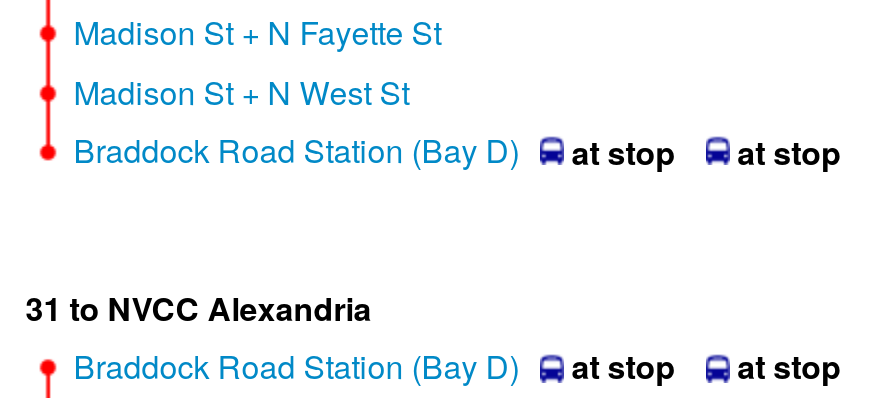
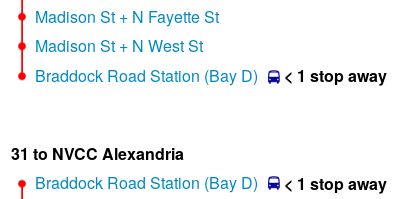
[572,128,841,174] at stop | at stop -> [284,64,387,87] < 1 stop away
[572,343,841,389] at stop | at stop -> [284,171,387,194] < 1 stop away

